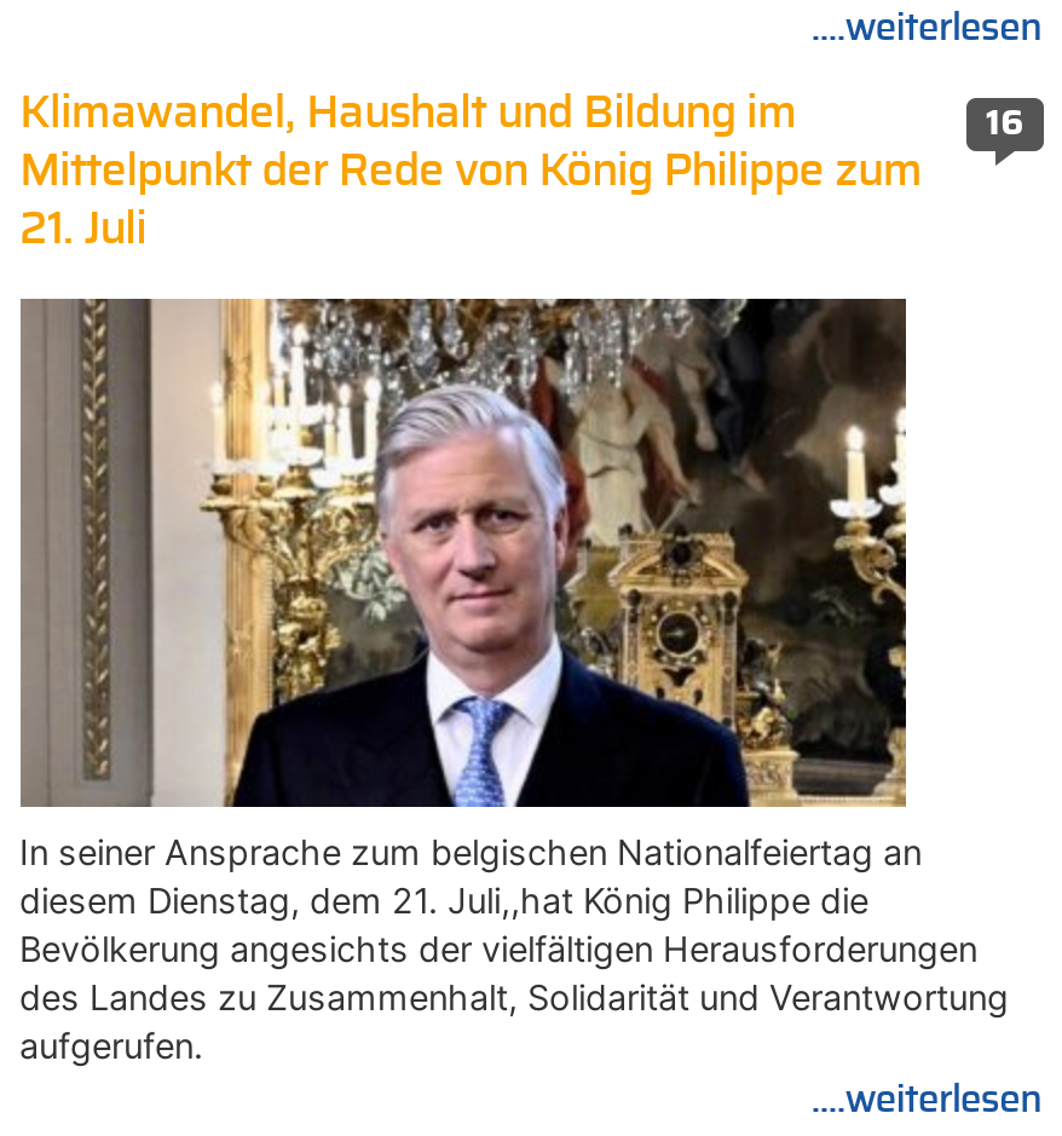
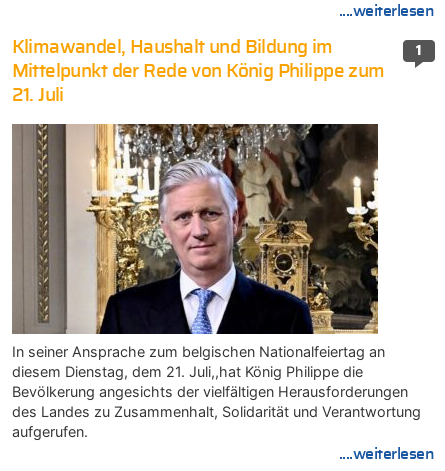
[986,105,1023,141] 16 -> [416,43,422,58] 1

